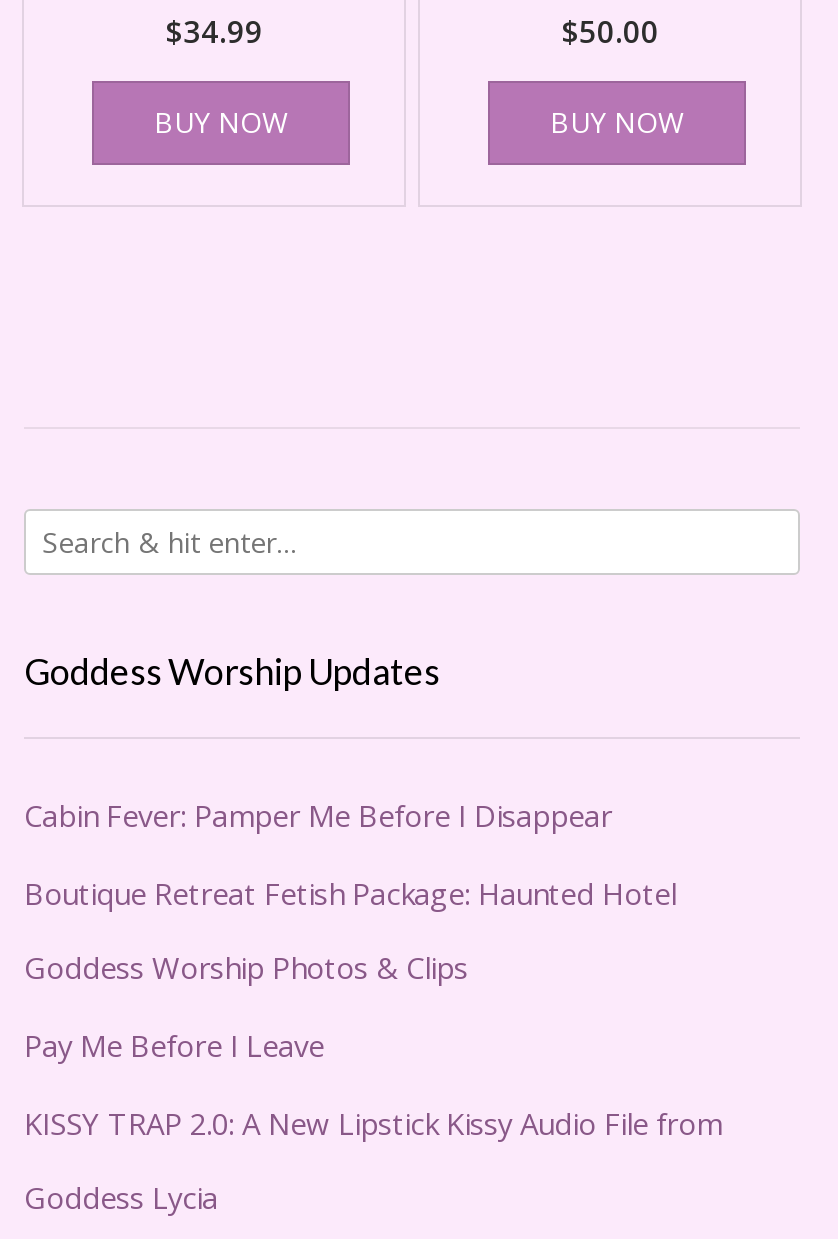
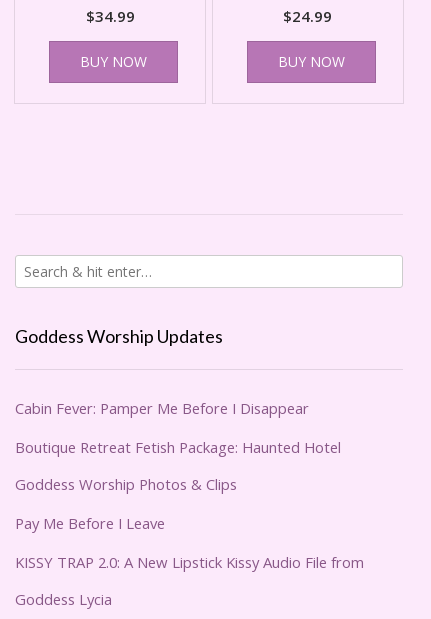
[561,11,659,51] $50.00 -> [283,6,332,26] $24.99

